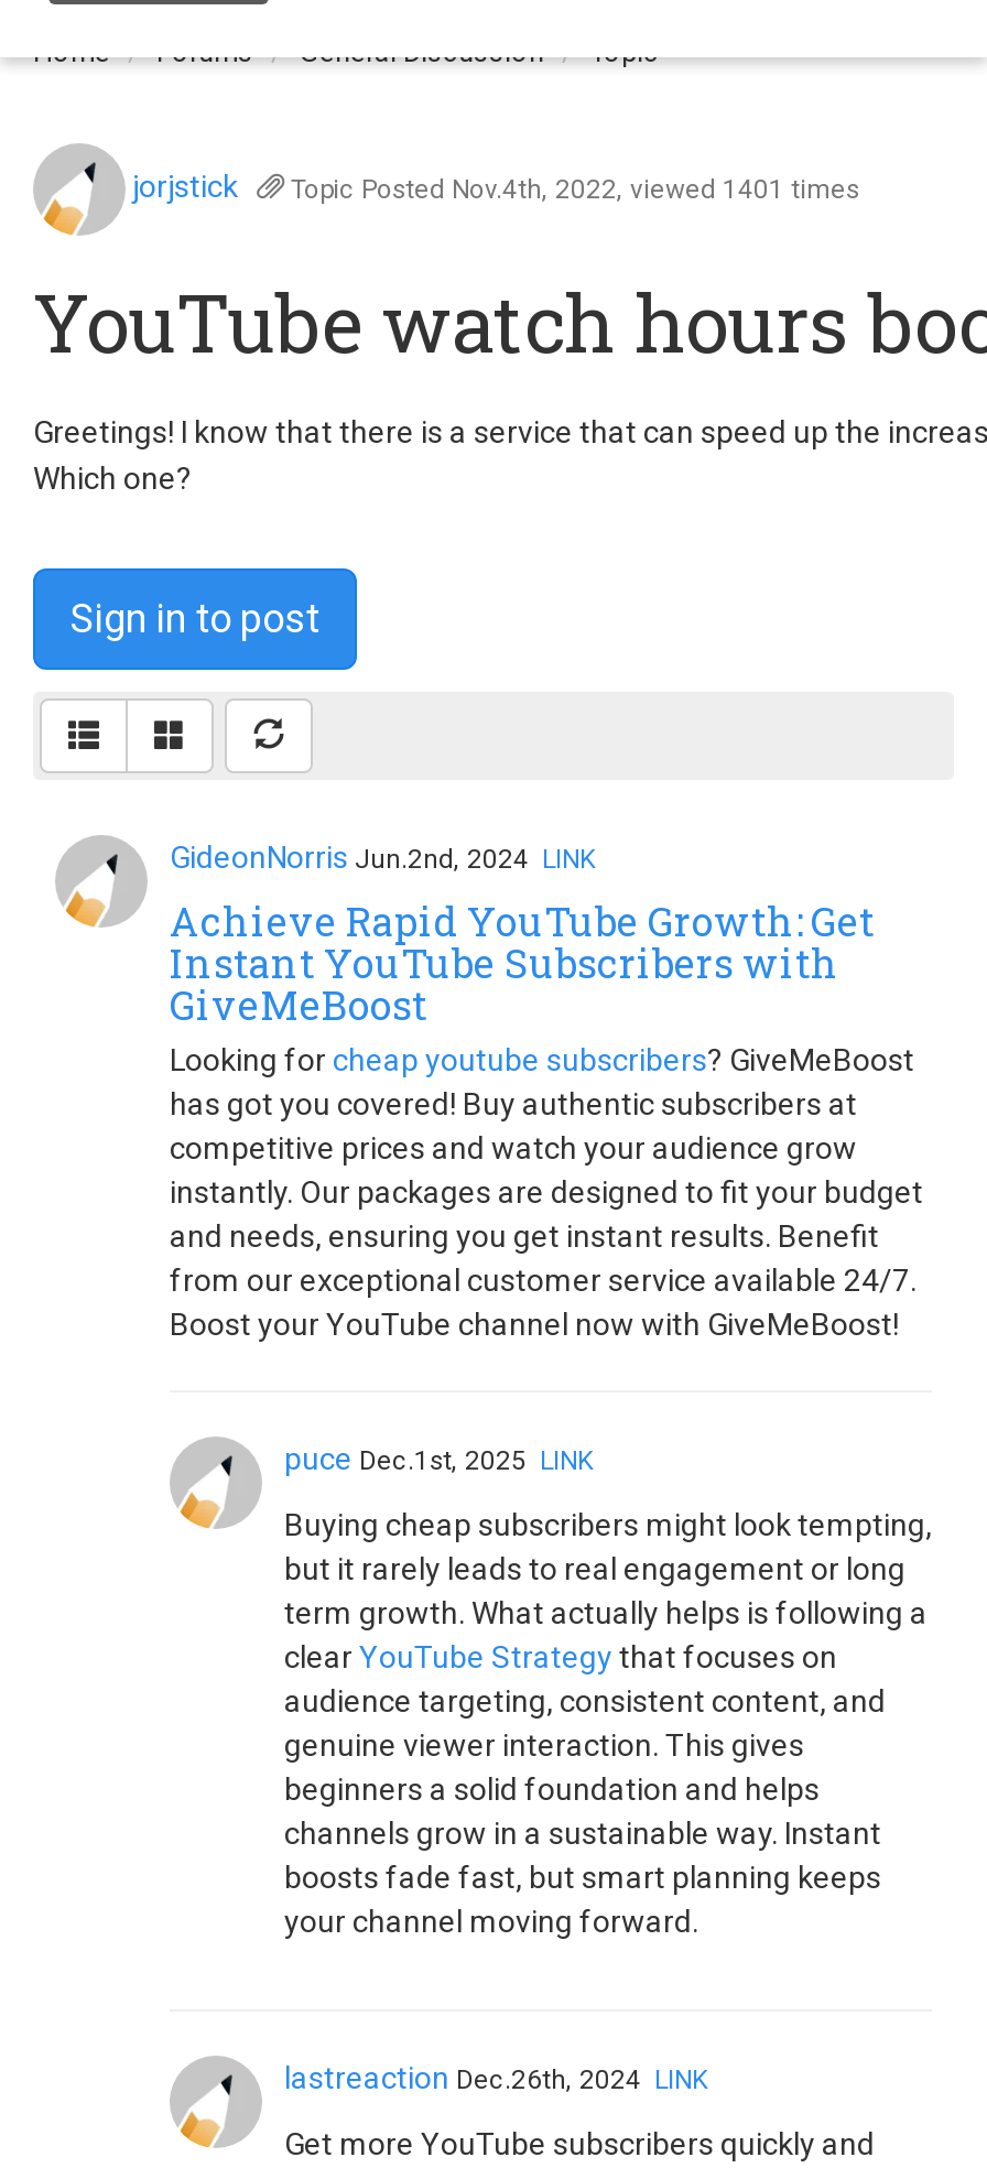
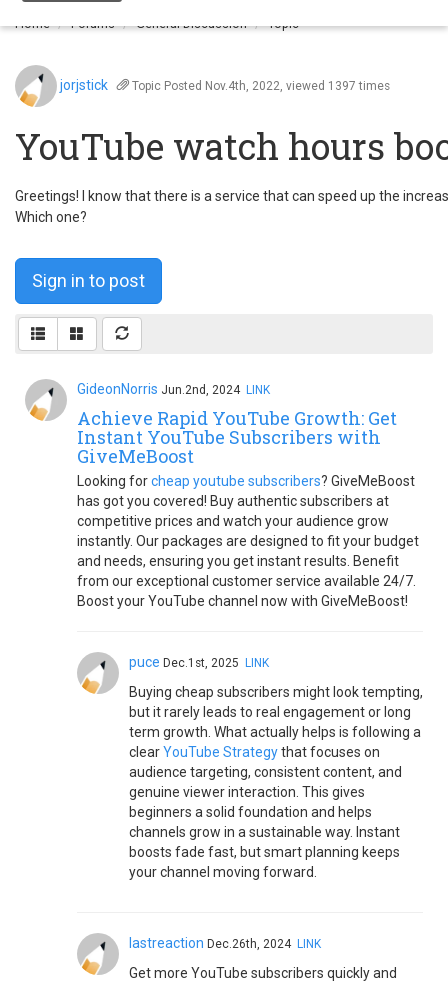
[291,173,859,204] Topic Posted Nov.4th, 2022, viewed 1401 times -> [132,79,390,93] Topic Posted Nov.4th, 2022, viewed 1397 times

